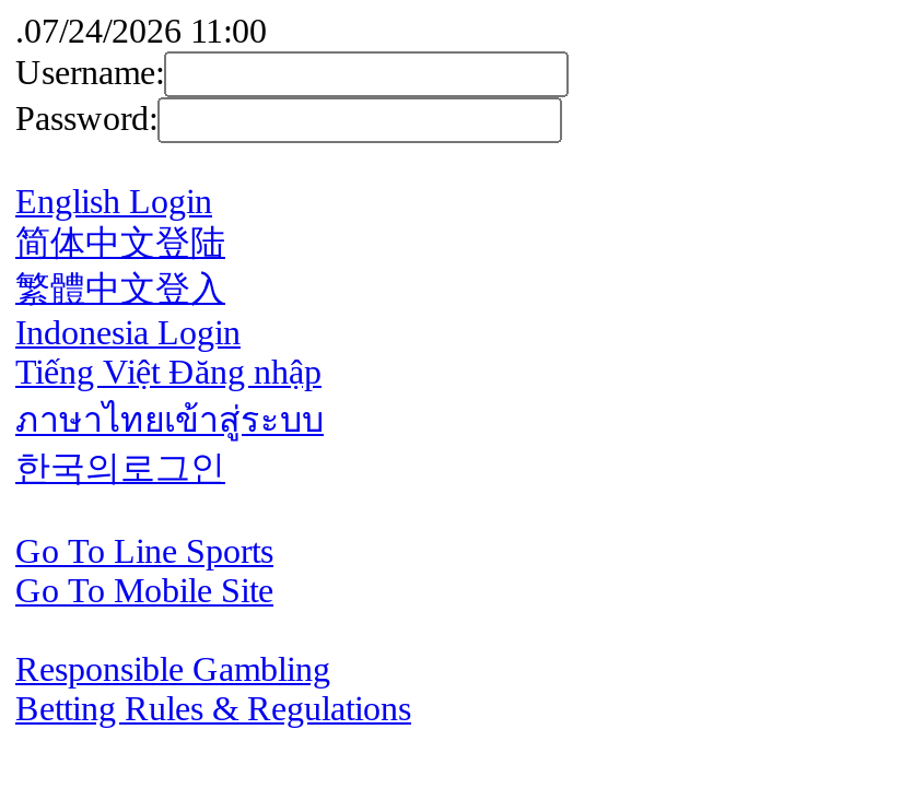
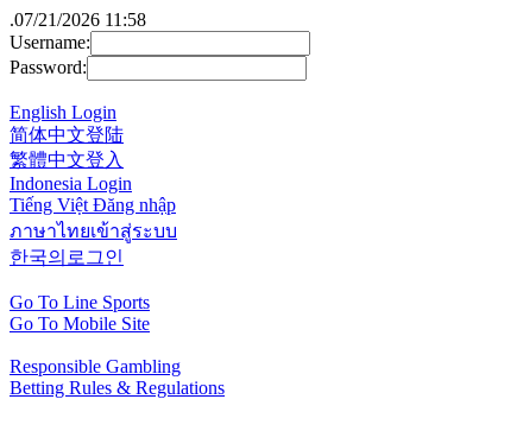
[15,12,267,49] .07/24/2026 11:00 -> [10,9,146,30] .07/21/2026 11:58

